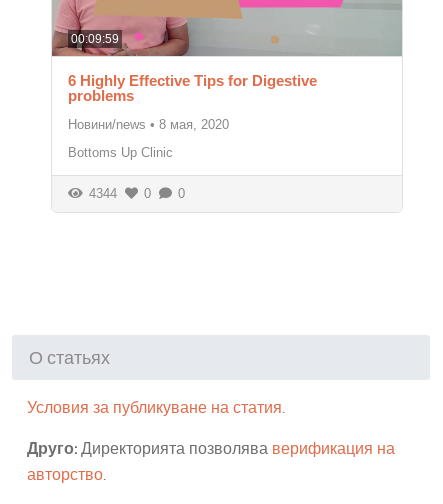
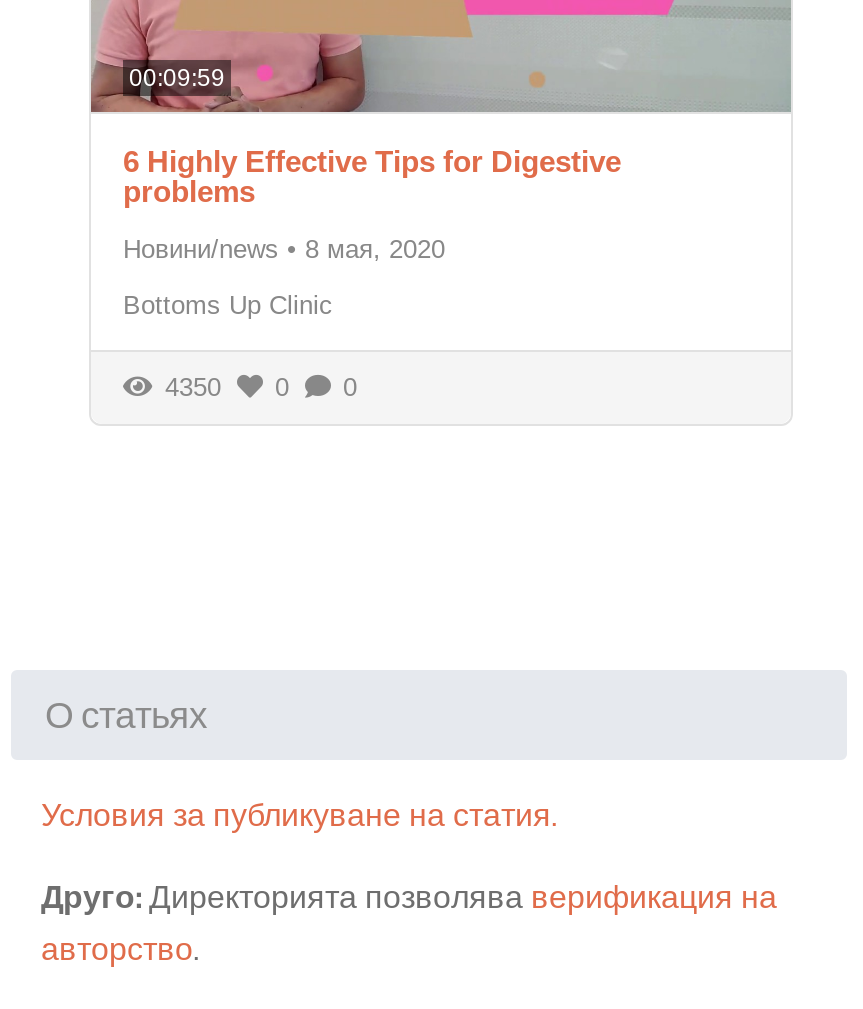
[85,185,185,200] 4344 0 0 -> [157,371,357,401] 4350 0 0

